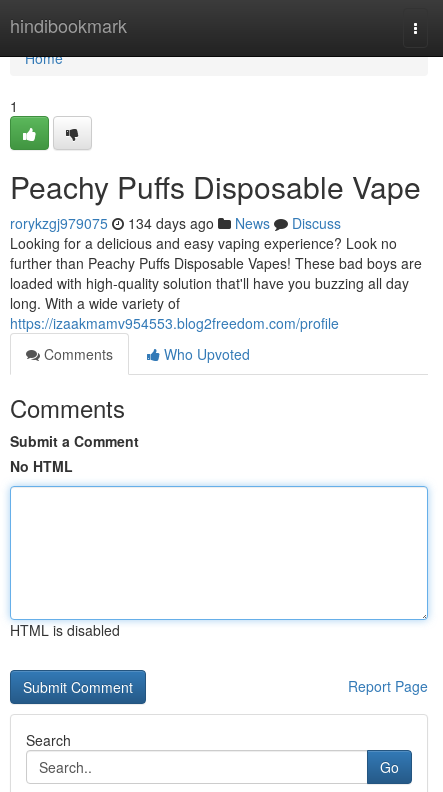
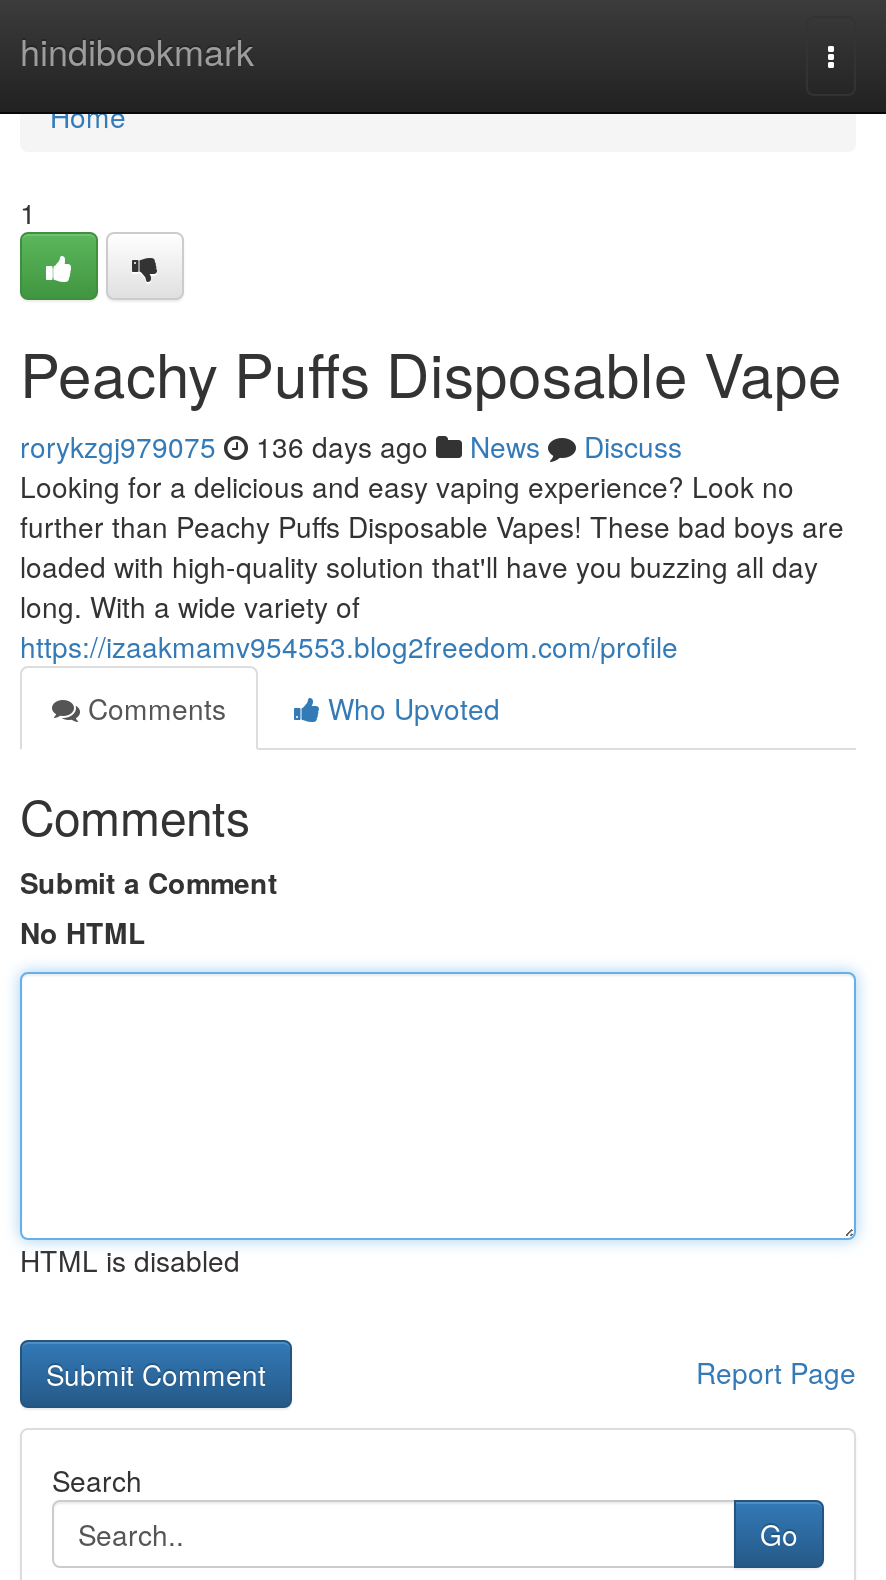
[10,213,341,233] rorykzgj979075 134 days ago News Discuss -> [20,426,682,466] rorykzgj979075 136 days ago News Discuss

